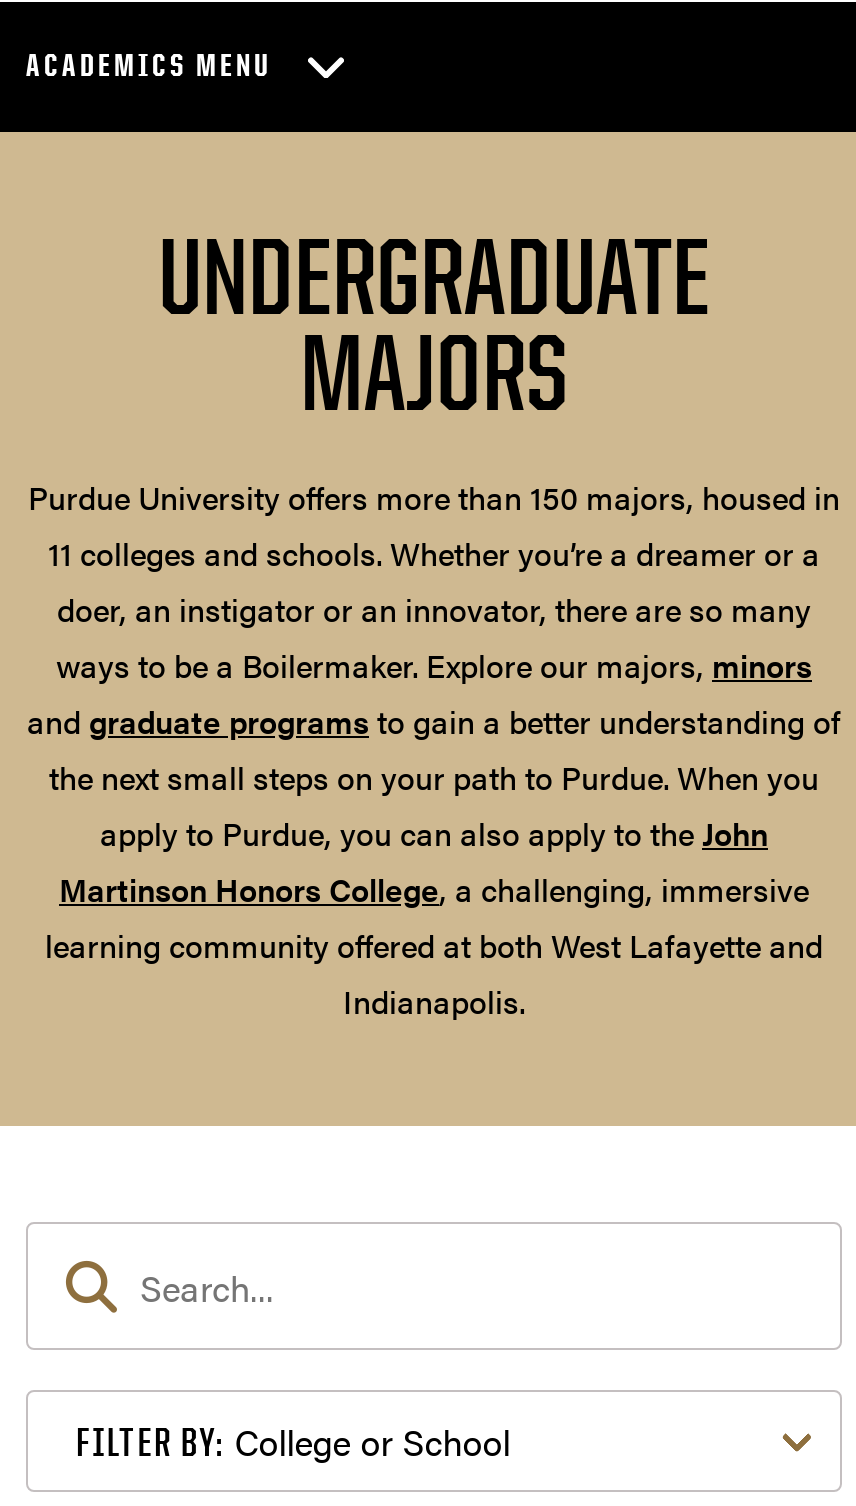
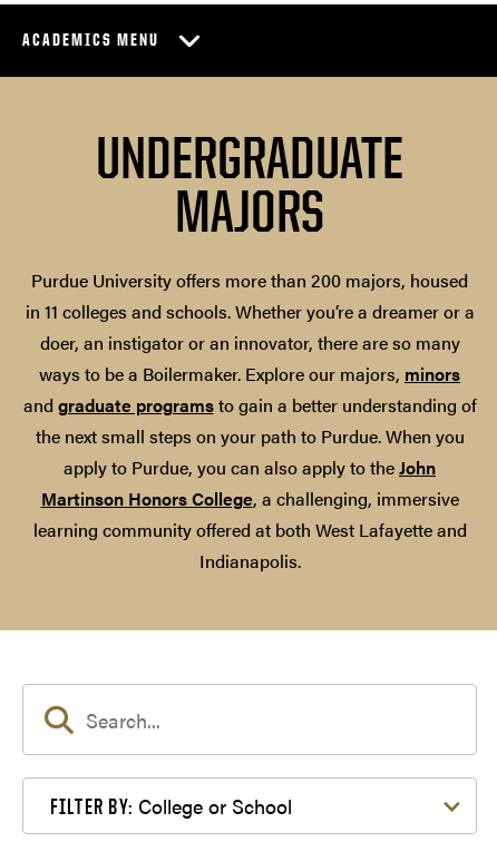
[28,474,840,576] Purdue University offers more than 150 majors, housed in | 11 colleges and schools. Whether you’re a dreamer or a -> [25,268,474,324] Purdue University offers more than 200 majors, housed | in 11 colleges and schools. Whether you’re a dreamer or a

